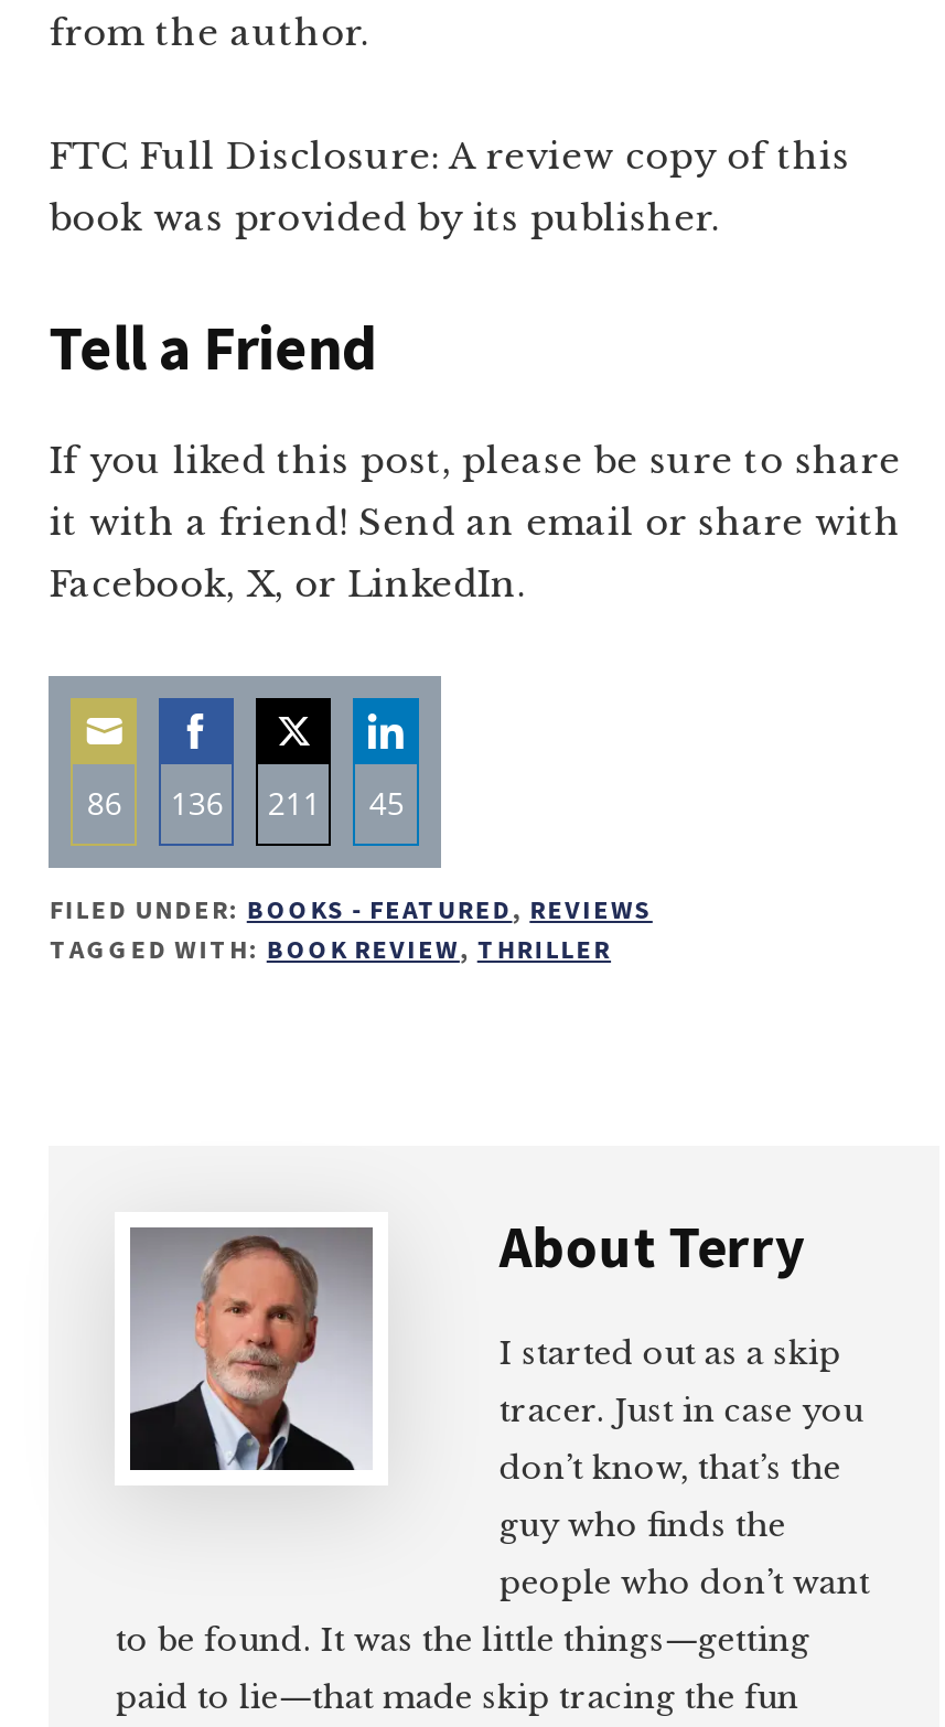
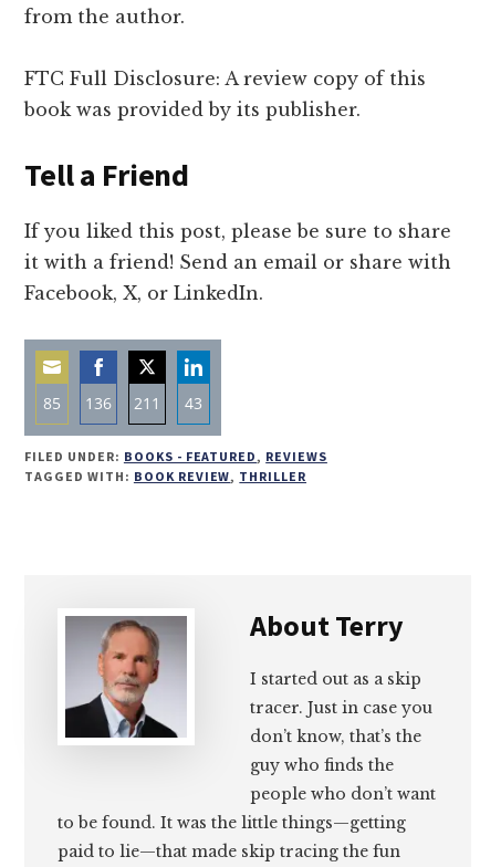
[87,782,122,824] 86 -> [44,393,61,414] 85
[369,782,404,824] 45 -> [185,393,203,414] 43

